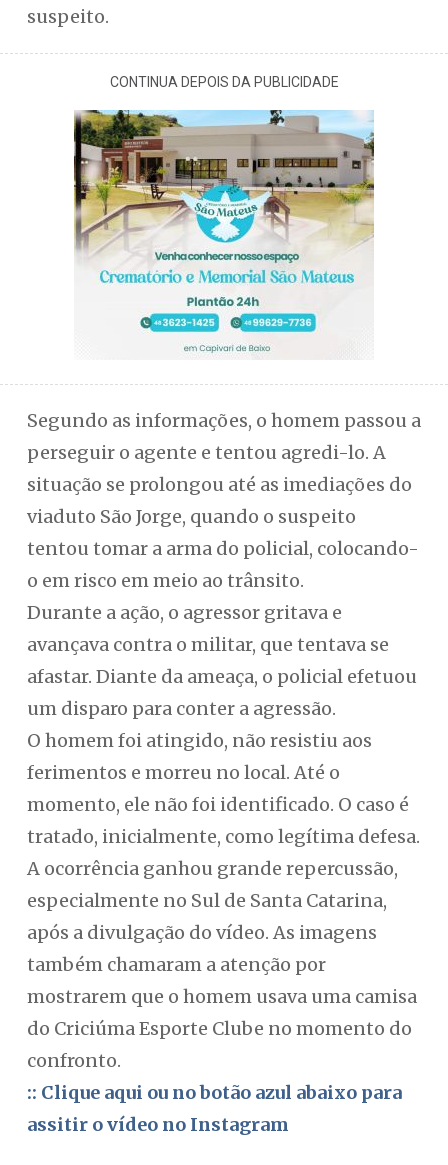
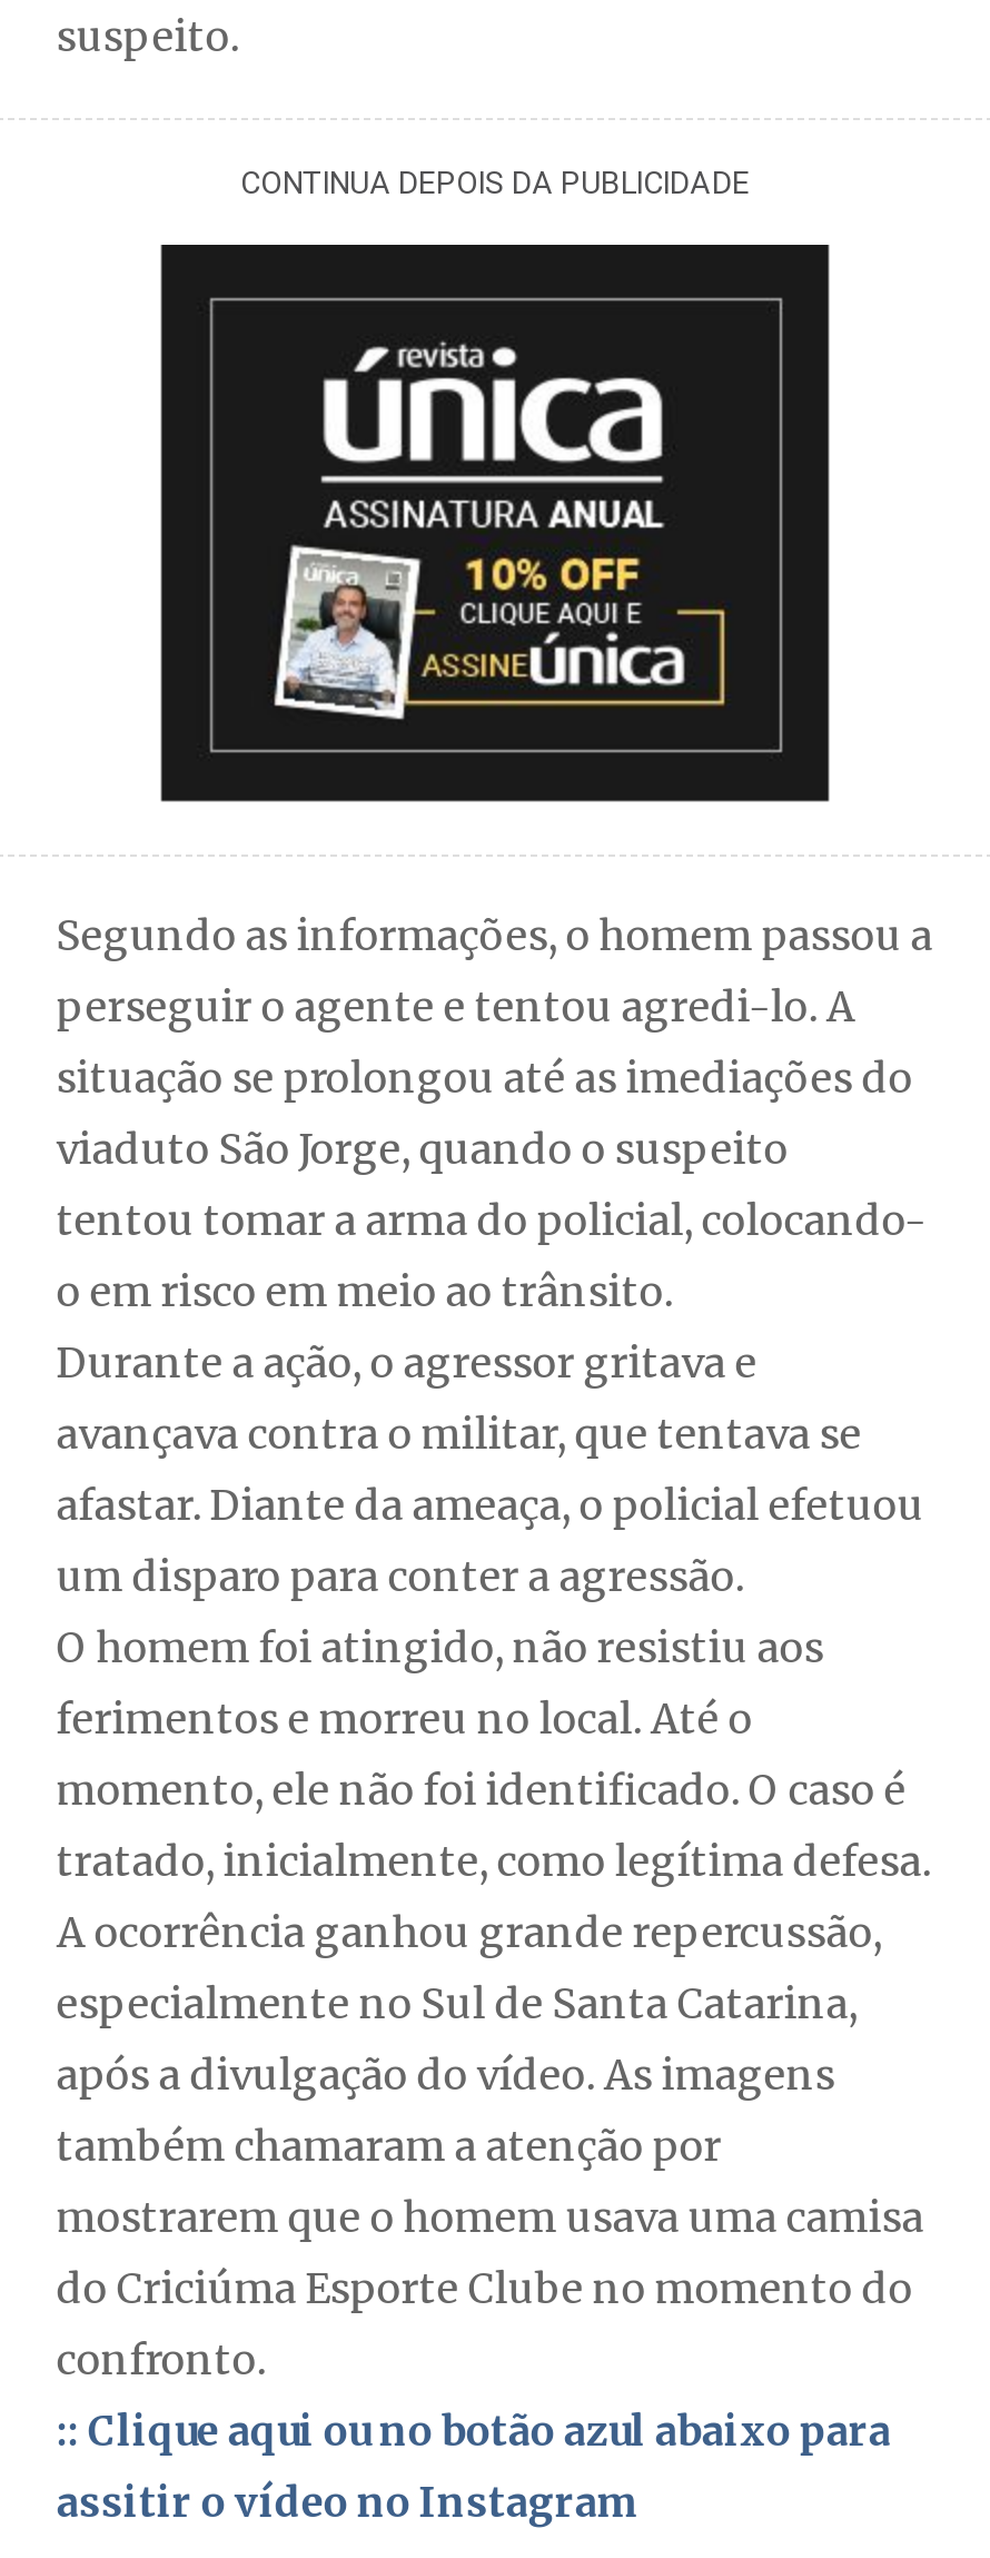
[73,109,375,360] [image] -> [159,243,831,803] [image]

